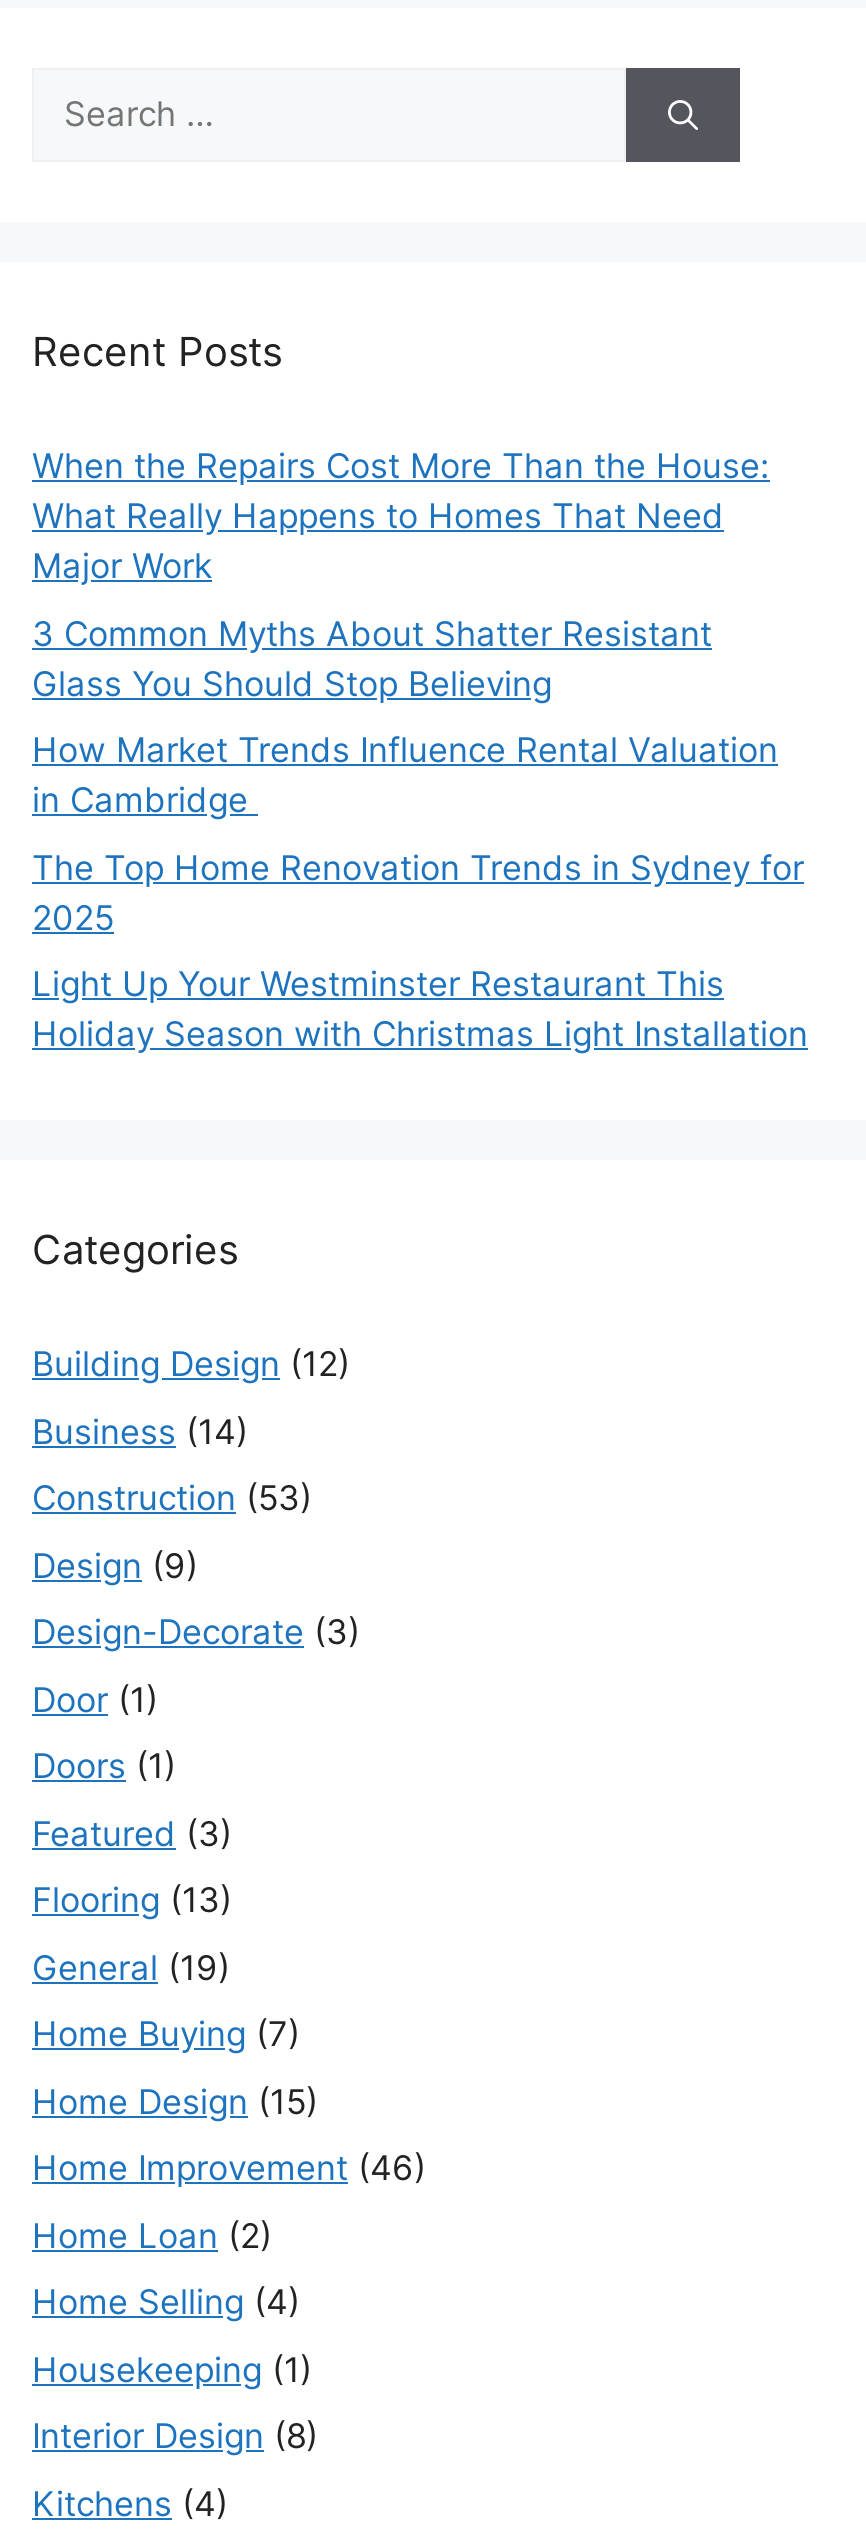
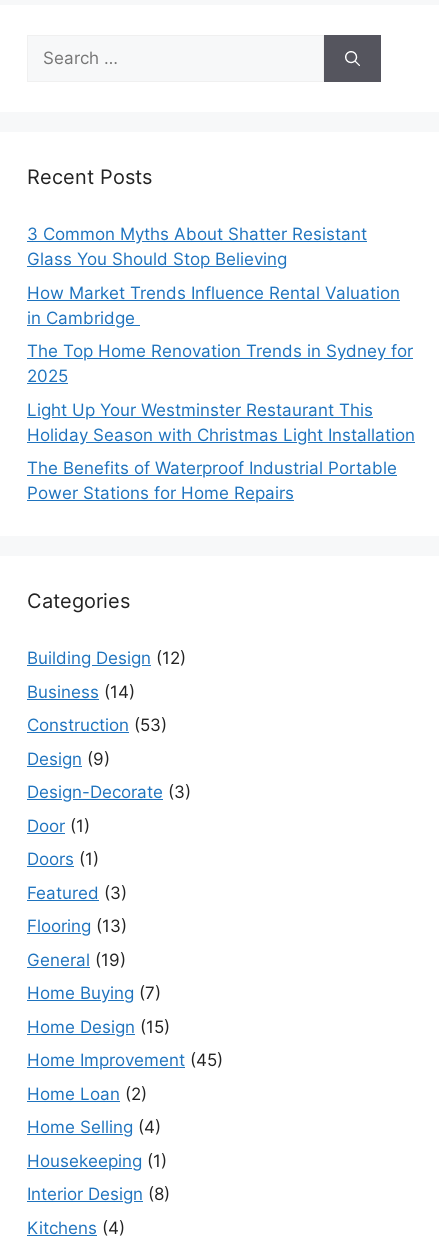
[32,446,770,586] When the Repairs Cost More Than the House: | What Really Happens to Homes That Need | Major Work -> none
moved [32,613,808,1054] -> [27,224,415,445]: 3 Common Myths About Shatter Resistant | Glass You Should Stop Believing | How Market Trends Influence Rental Valuation | in Cambridge | The Top Home Renovation Trends in Sydney for | 2025 | Light Up Your Westminster Restaurant This | Holiday Season with Christmas Light Installation
none -> [27,458,397,503] The Benefits of Waterproof Industrial Portable | Power Stations for Home Repairs
[32,2148,426,2188] Home Improvement (46) -> [27,1050,223,1070] Home Improvement (45)

